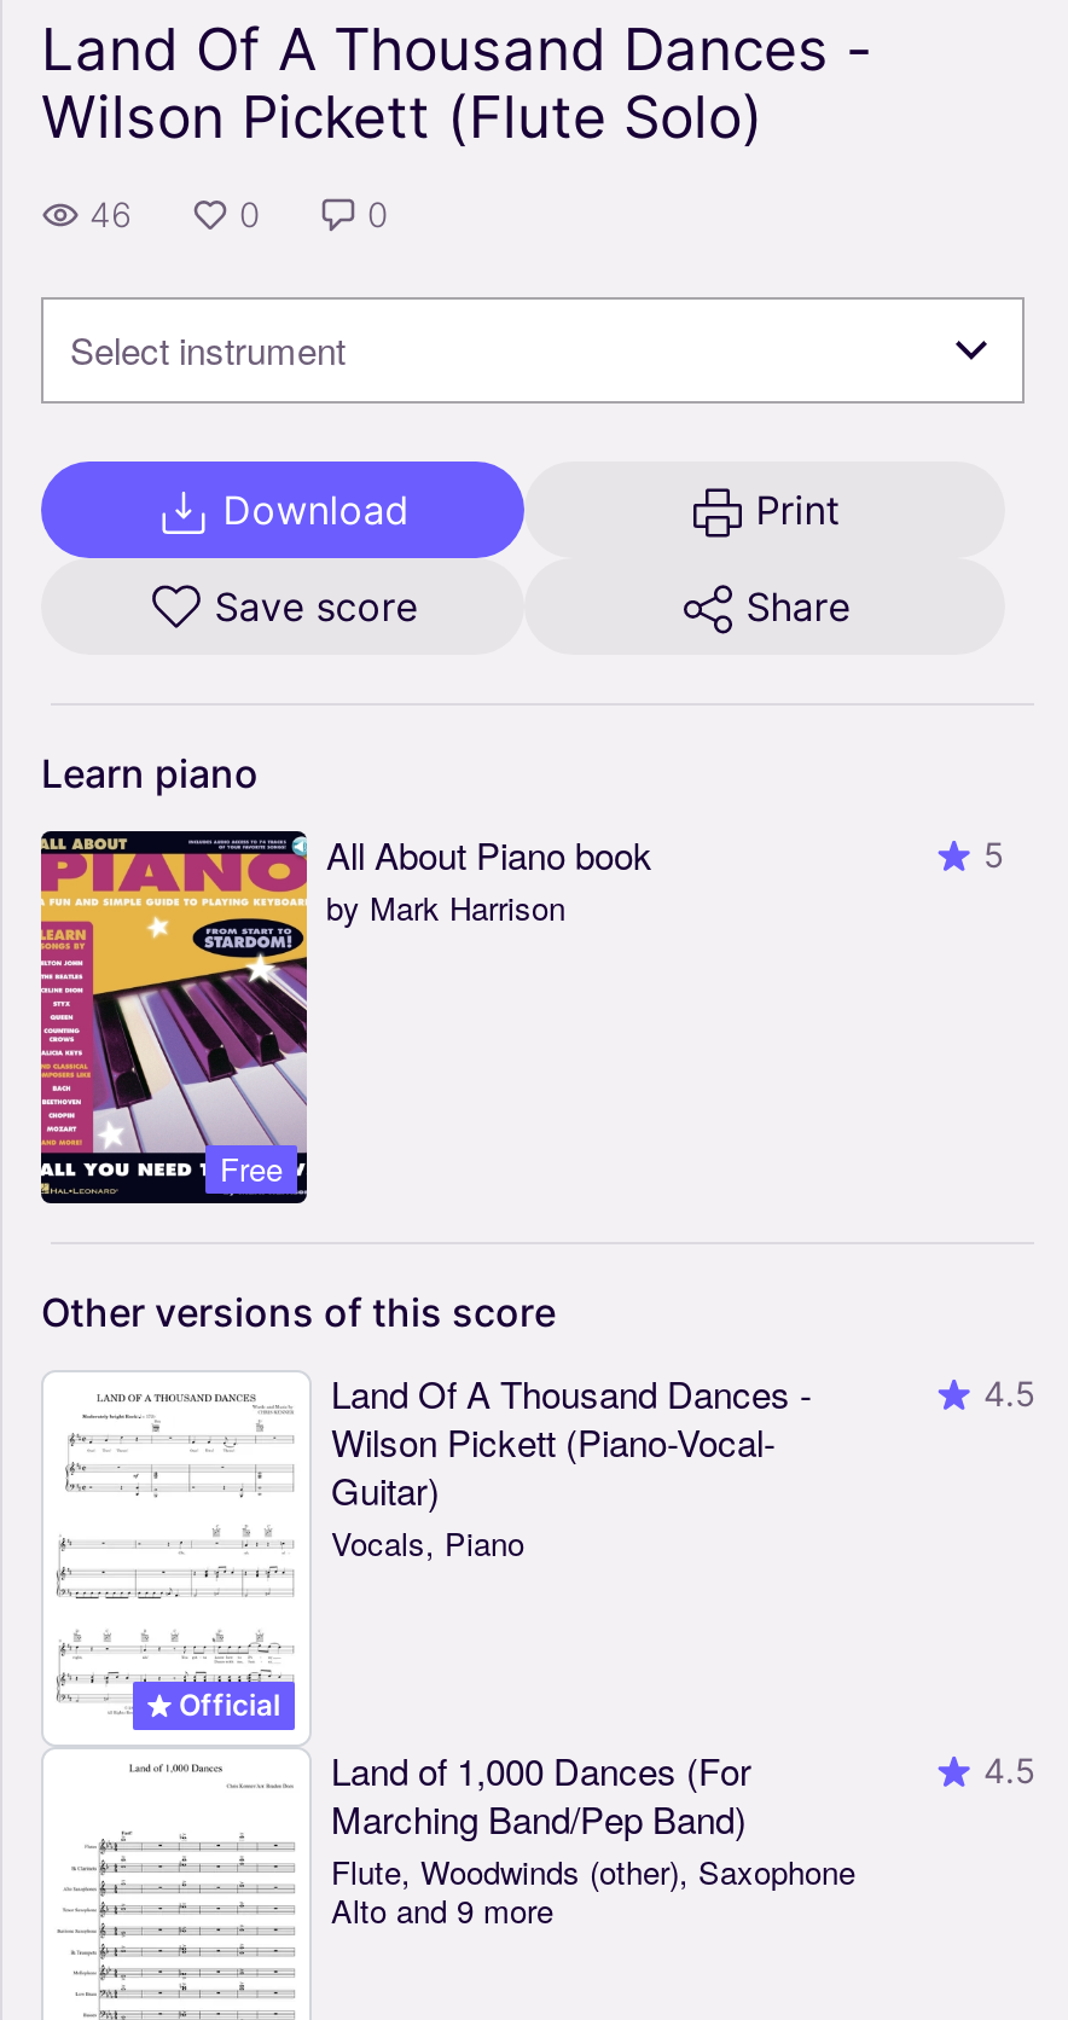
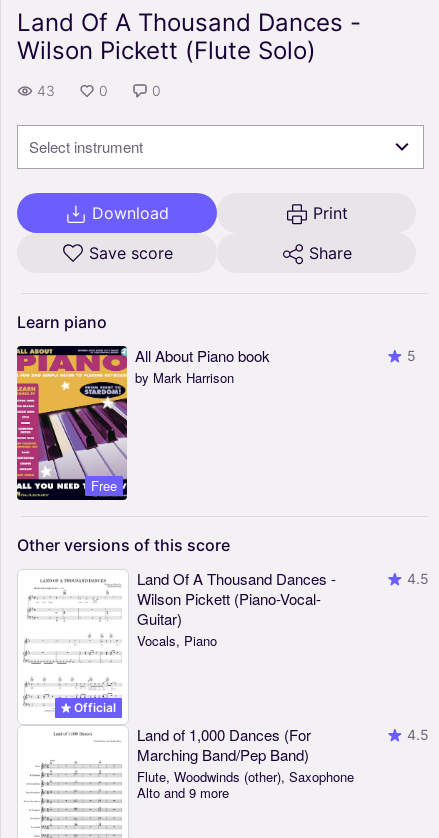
[89,192,133,233] 46 -> [37,81,55,98] 43

